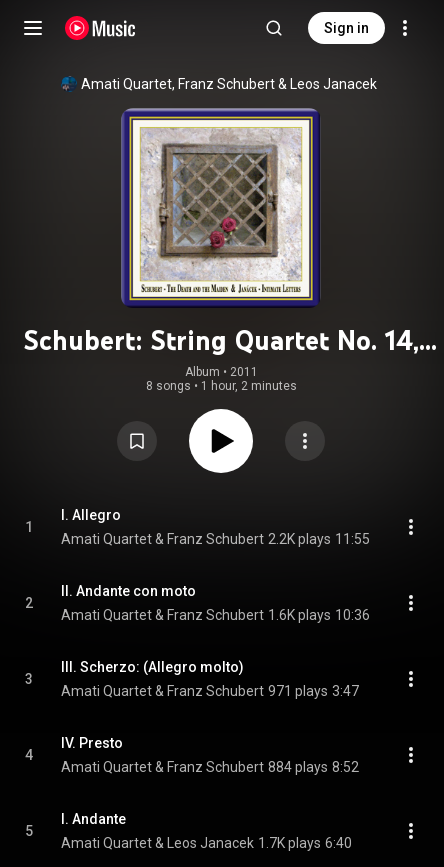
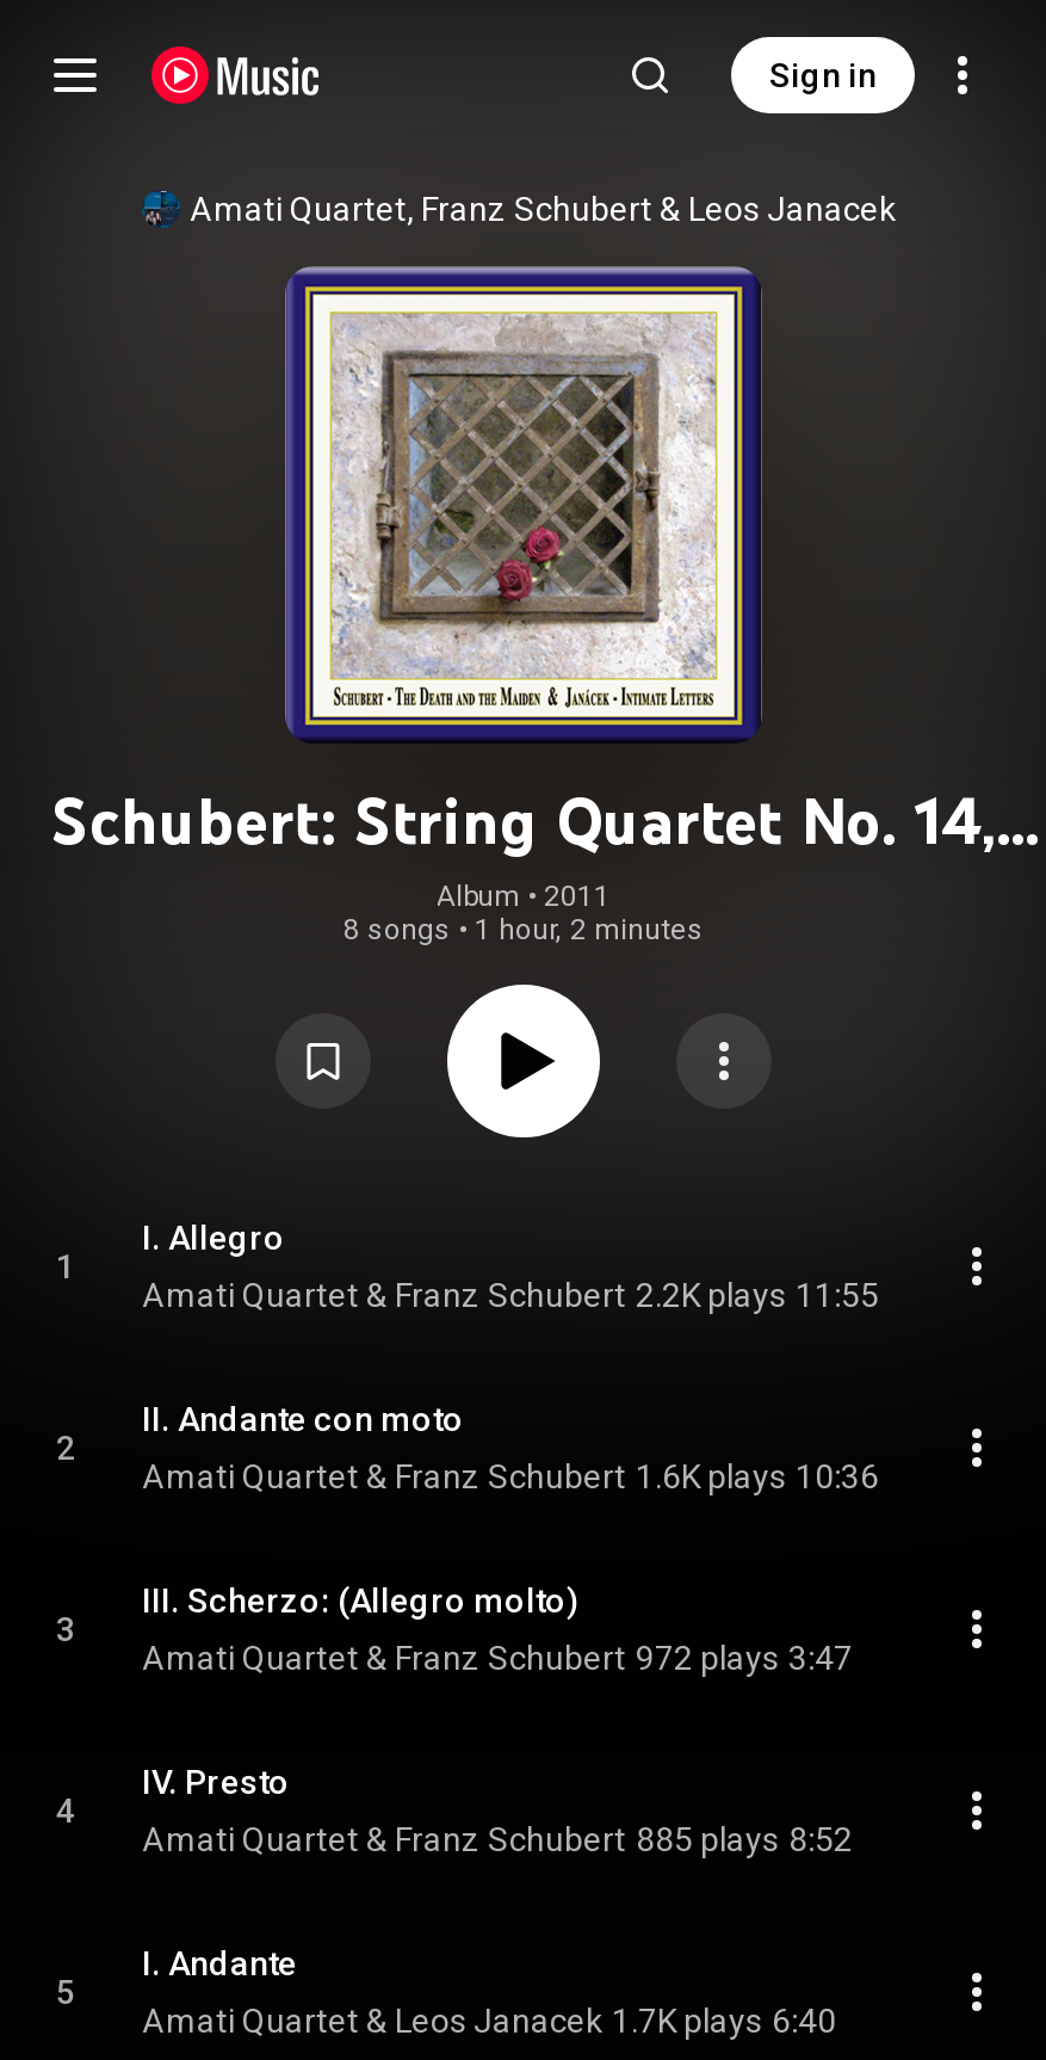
[61,683,359,699] Amati Quartet & Franz Schubert 971 plays 3:47 -> [142,1639,853,1677] Amati Quartet & Franz Schubert 972 plays 3:47
[61,759,359,775] Amati Quartet & Franz Schubert 884 plays 8:52 -> [142,1820,853,1858] Amati Quartet & Franz Schubert 885 plays 8:52

